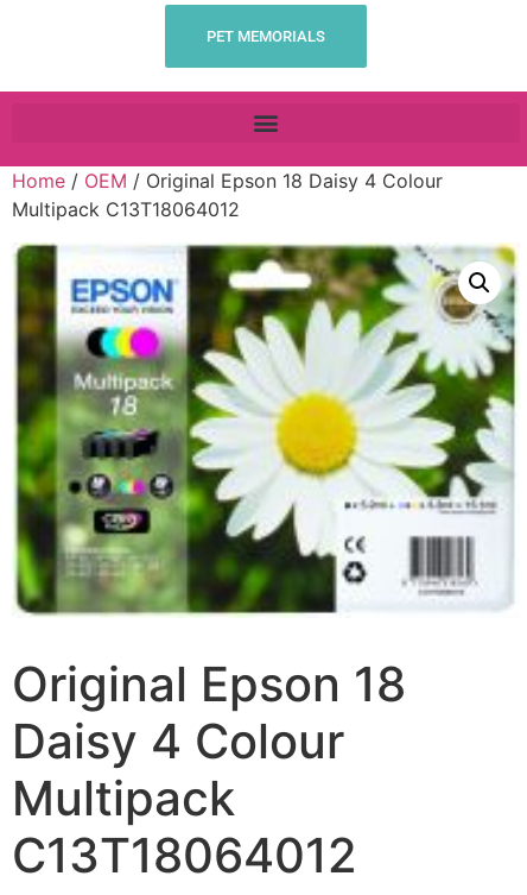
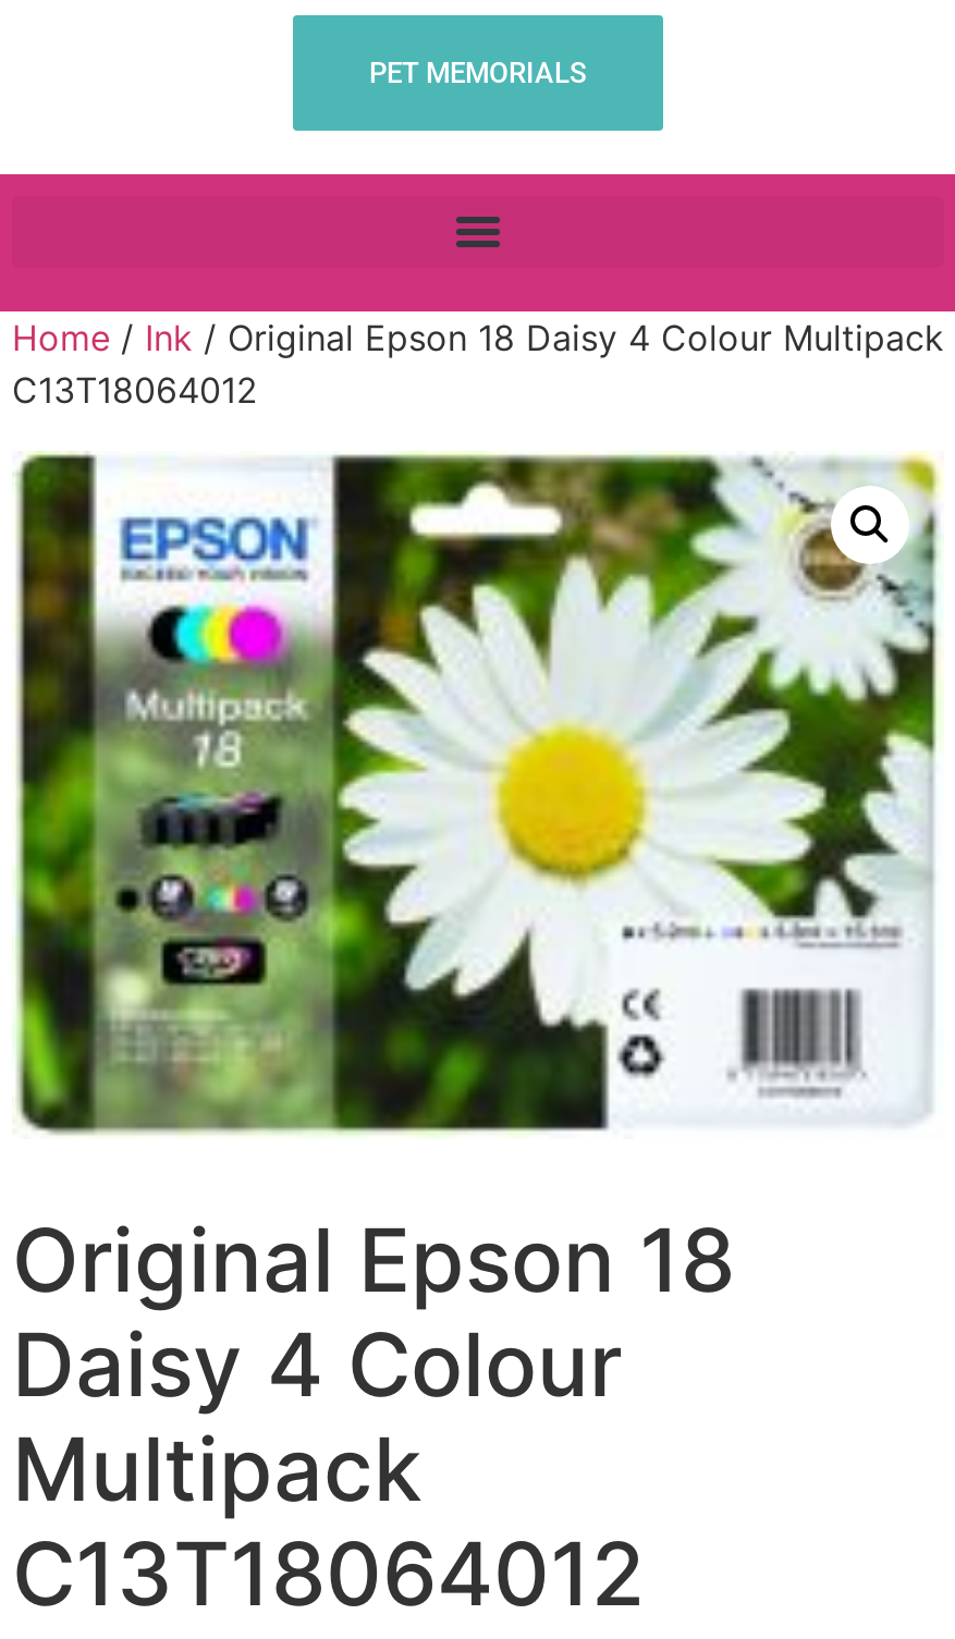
[12,168,443,221] Home / OEM / Original Epson 18 Daisy 4 Colour | Multipack C13T18064012 -> [12,315,944,411] Home / Ink / Original Epson 18 Daisy 4 Colour Multipack | C13T18064012

